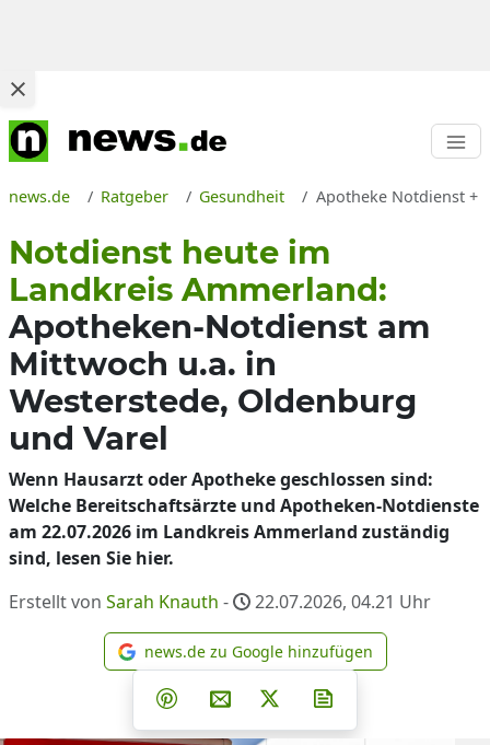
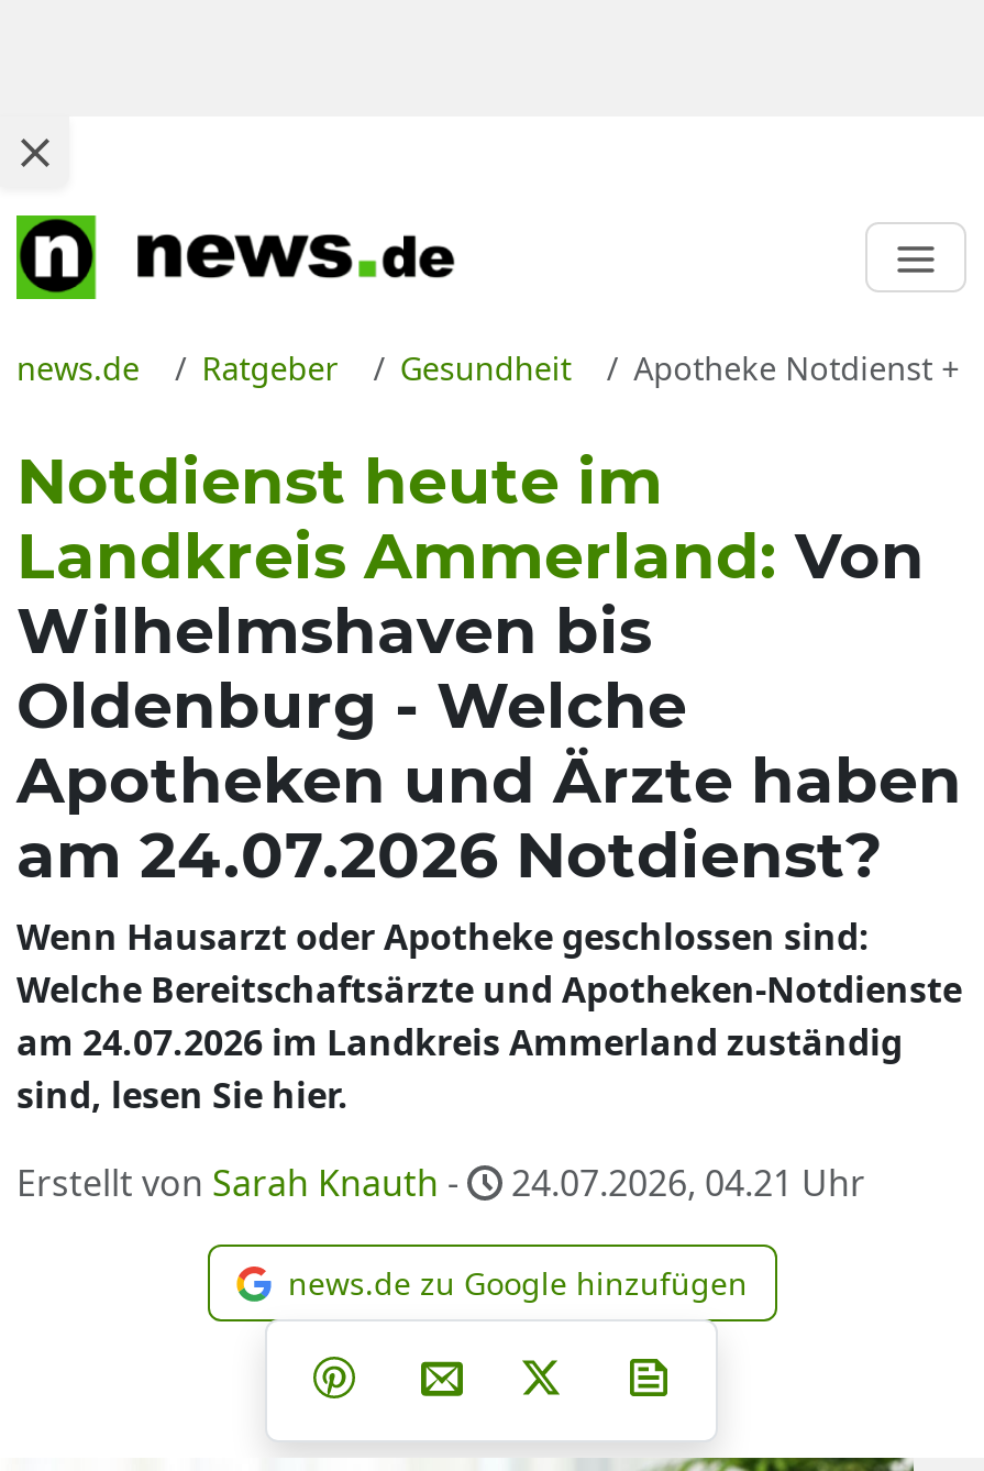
[9,270,430,457] Landkreis Ammerland: | Apotheken-Notdienst am | Mittwoch u.a. in | Westerstede, Oldenburg | und Varel -> [16,517,962,893] Landkreis Ammerland: Von | Wilhelmshaven bis | Oldenburg - Welche | Apotheken und Ärzte haben | am 24.07.2026 Notdienst?
[9,520,450,544] am 22.07.2026 im Landkreis Ammerland zuständig -> [16,1018,903,1066] am 24.07.2026 im Landkreis Ammerland zuständig
[9,590,431,614] Erstellt von Sarah Knauth - 22.07.2026, 04.21 Uhr -> [16,1159,865,1207] Erstellt von Sarah Knauth - 24.07.2026, 04.21 Uhr

